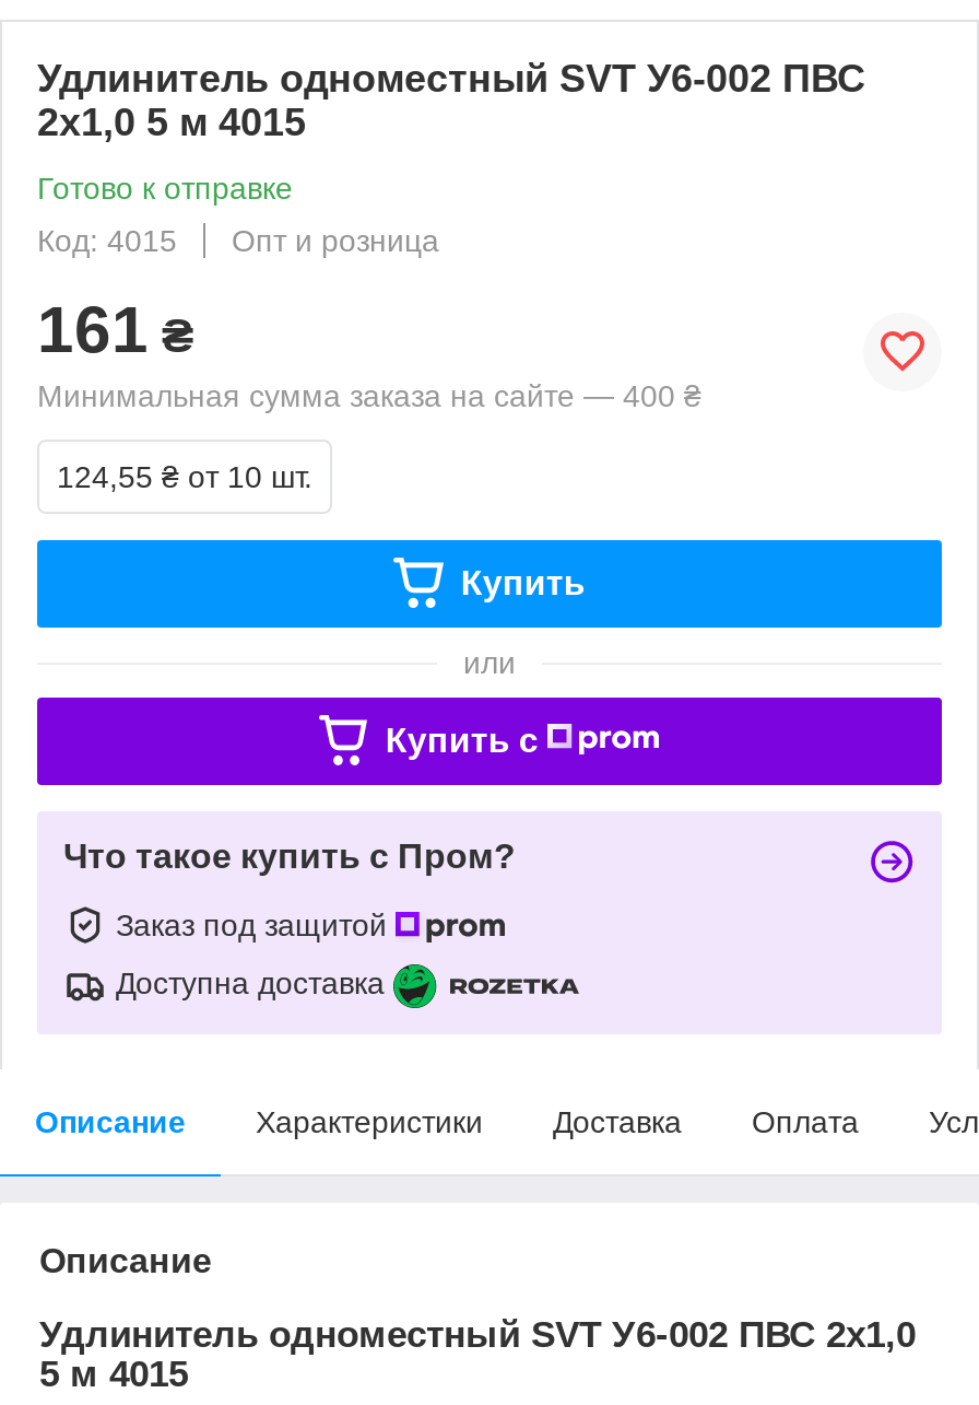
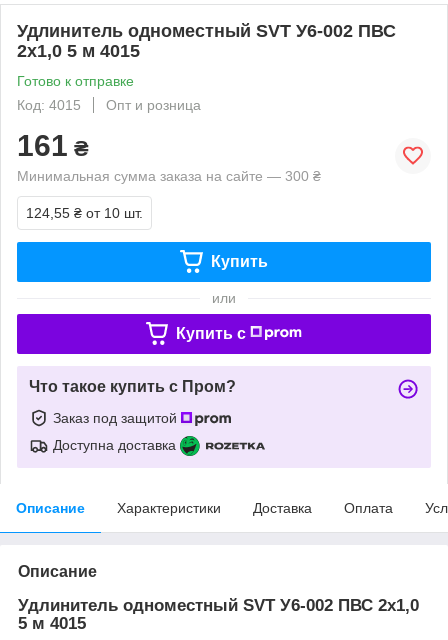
[37,378,701,413] Минимальная сумма заказа на сайте — 400 ₴ -> [17,168,321,184] Минимальная сумма заказа на сайте — 300 ₴

